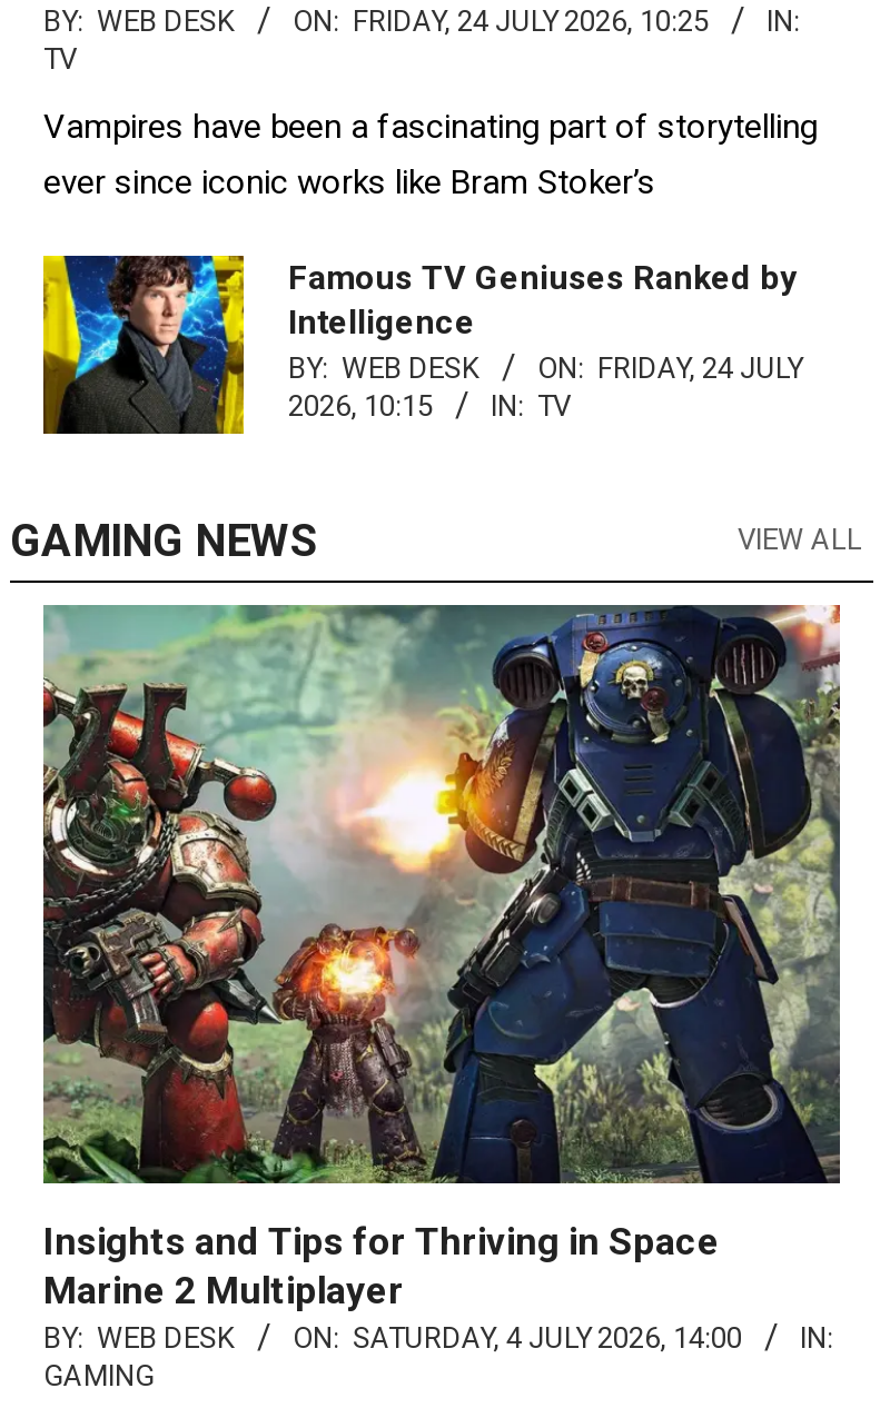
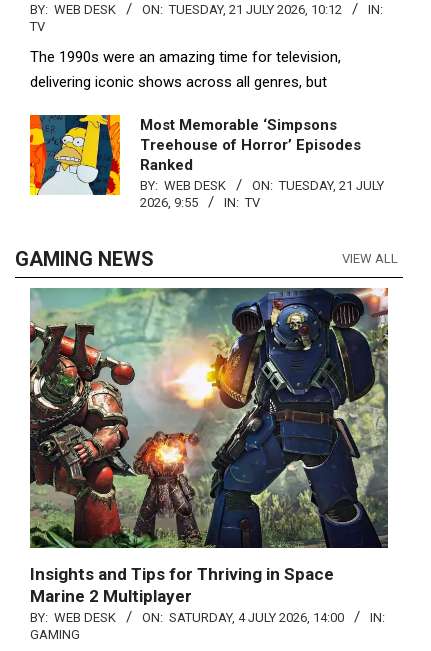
[293,4,709,38] ON: FRIDAY, 24 JULY 2026, 10:25 -> [142,2,342,17] ON: TUESDAY, 21 JULY 2026, 10:12
[43,107,818,202] Vampires have been a fascinating part of storytelling | ever since iconic works like Bram Stoker’s -> [30,48,341,91] The 1990s were an amazing time for television, | delivering iconic shows across all genres, but
[41,254,798,436] [image] | Famous TV Geniuses Ranked by | Intelligence -> [29,116,361,211] [image] | Most Memorable ‘Simpsons | Treehouse of Horror’ Episodes | Ranked
[537,351,802,385] ON: FRIDAY, 24 JULY -> [252,178,384,193] ON: TUESDAY, 21 JULY
[288,389,571,423] 2026, 10:15 IN: TV -> [140,195,260,210] 2026, 9:55 IN: TV

